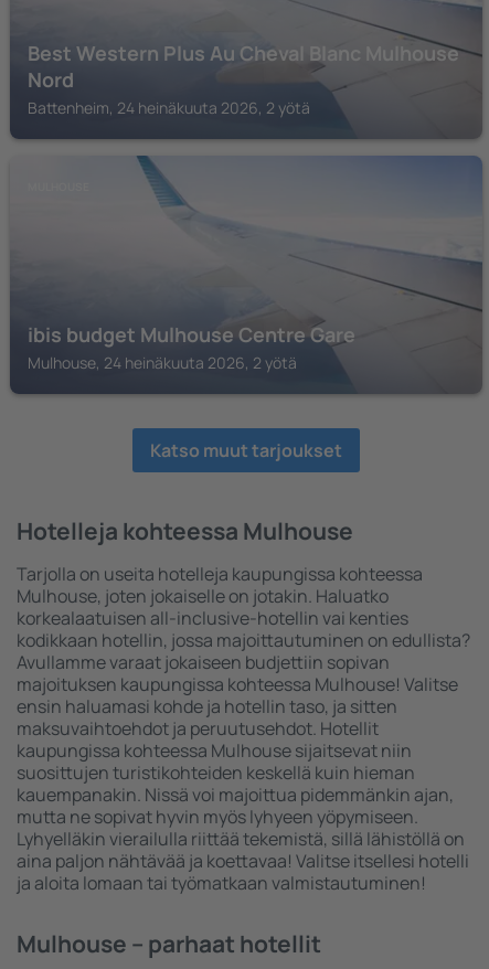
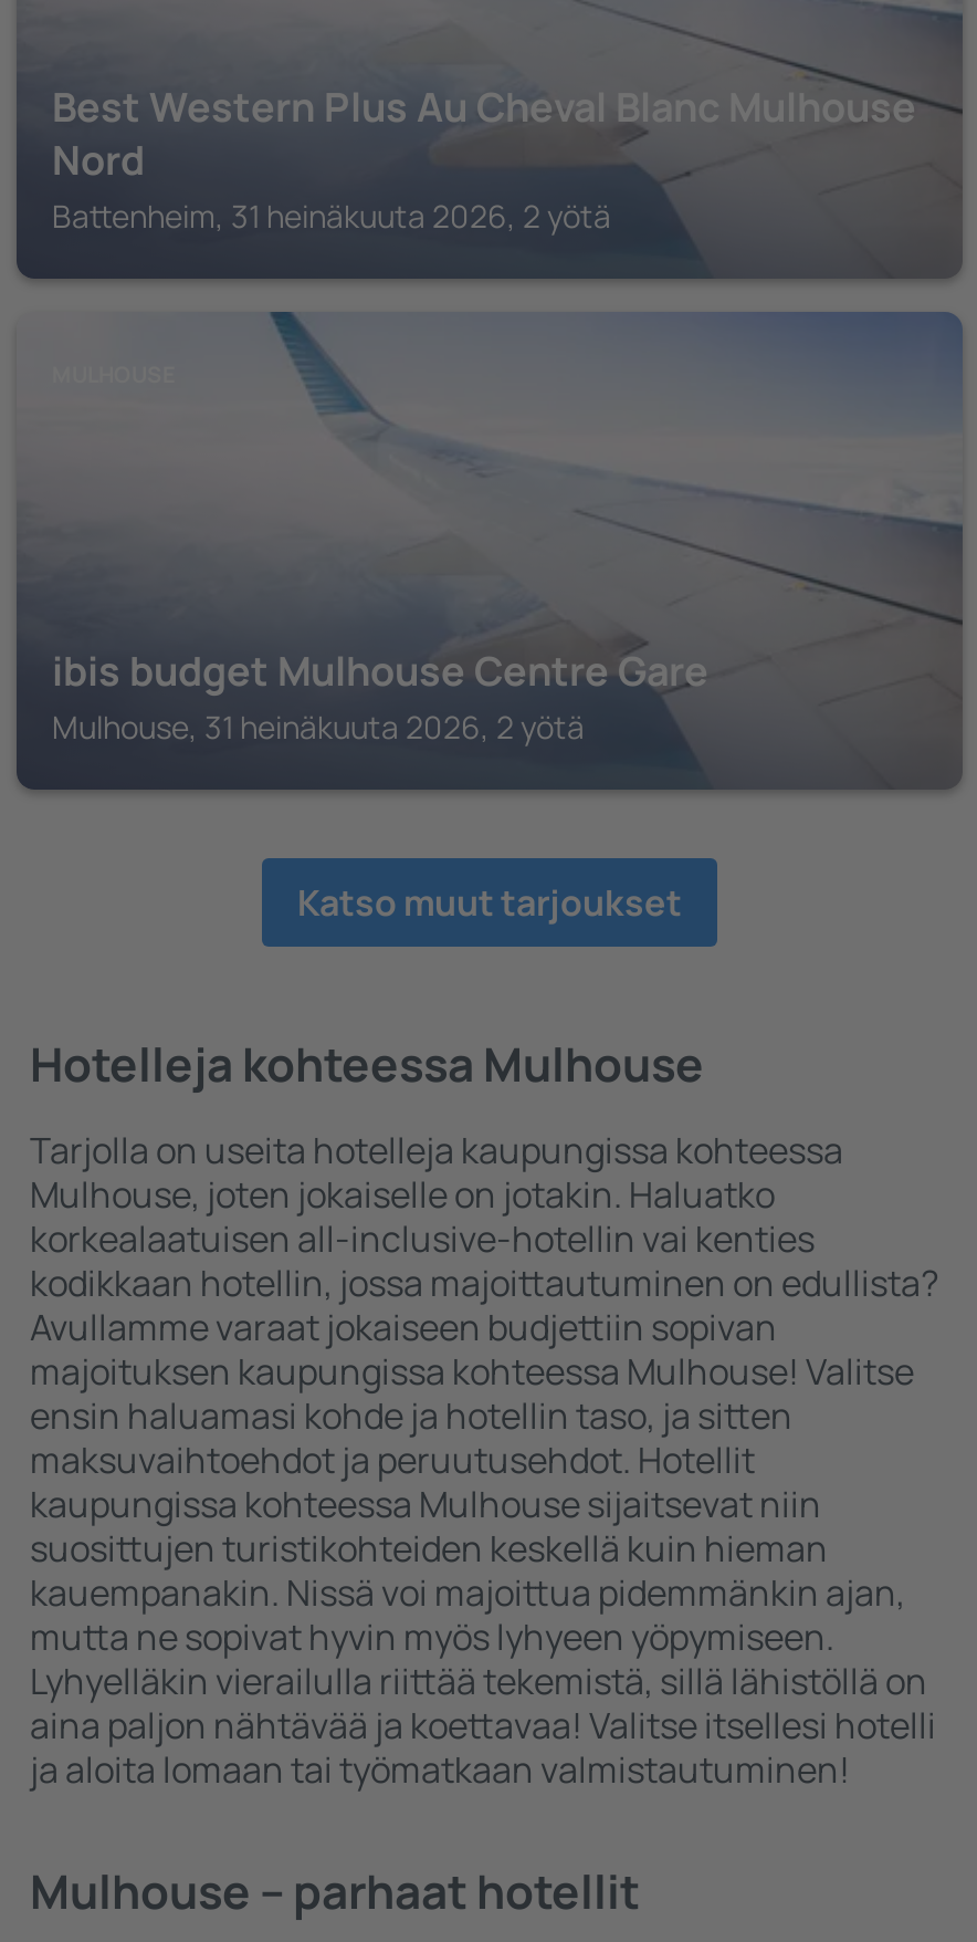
[28,97,310,118] Battenheim, 24 heinäkuuta 2026, 2 yötä -> [52,195,611,237] Battenheim, 31 heinäkuuta 2026, 2 yötä
[28,352,297,373] Mulhouse, 24 heinäkuuta 2026, 2 yötä -> [52,706,585,748] Mulhouse, 31 heinäkuuta 2026, 2 yötä

